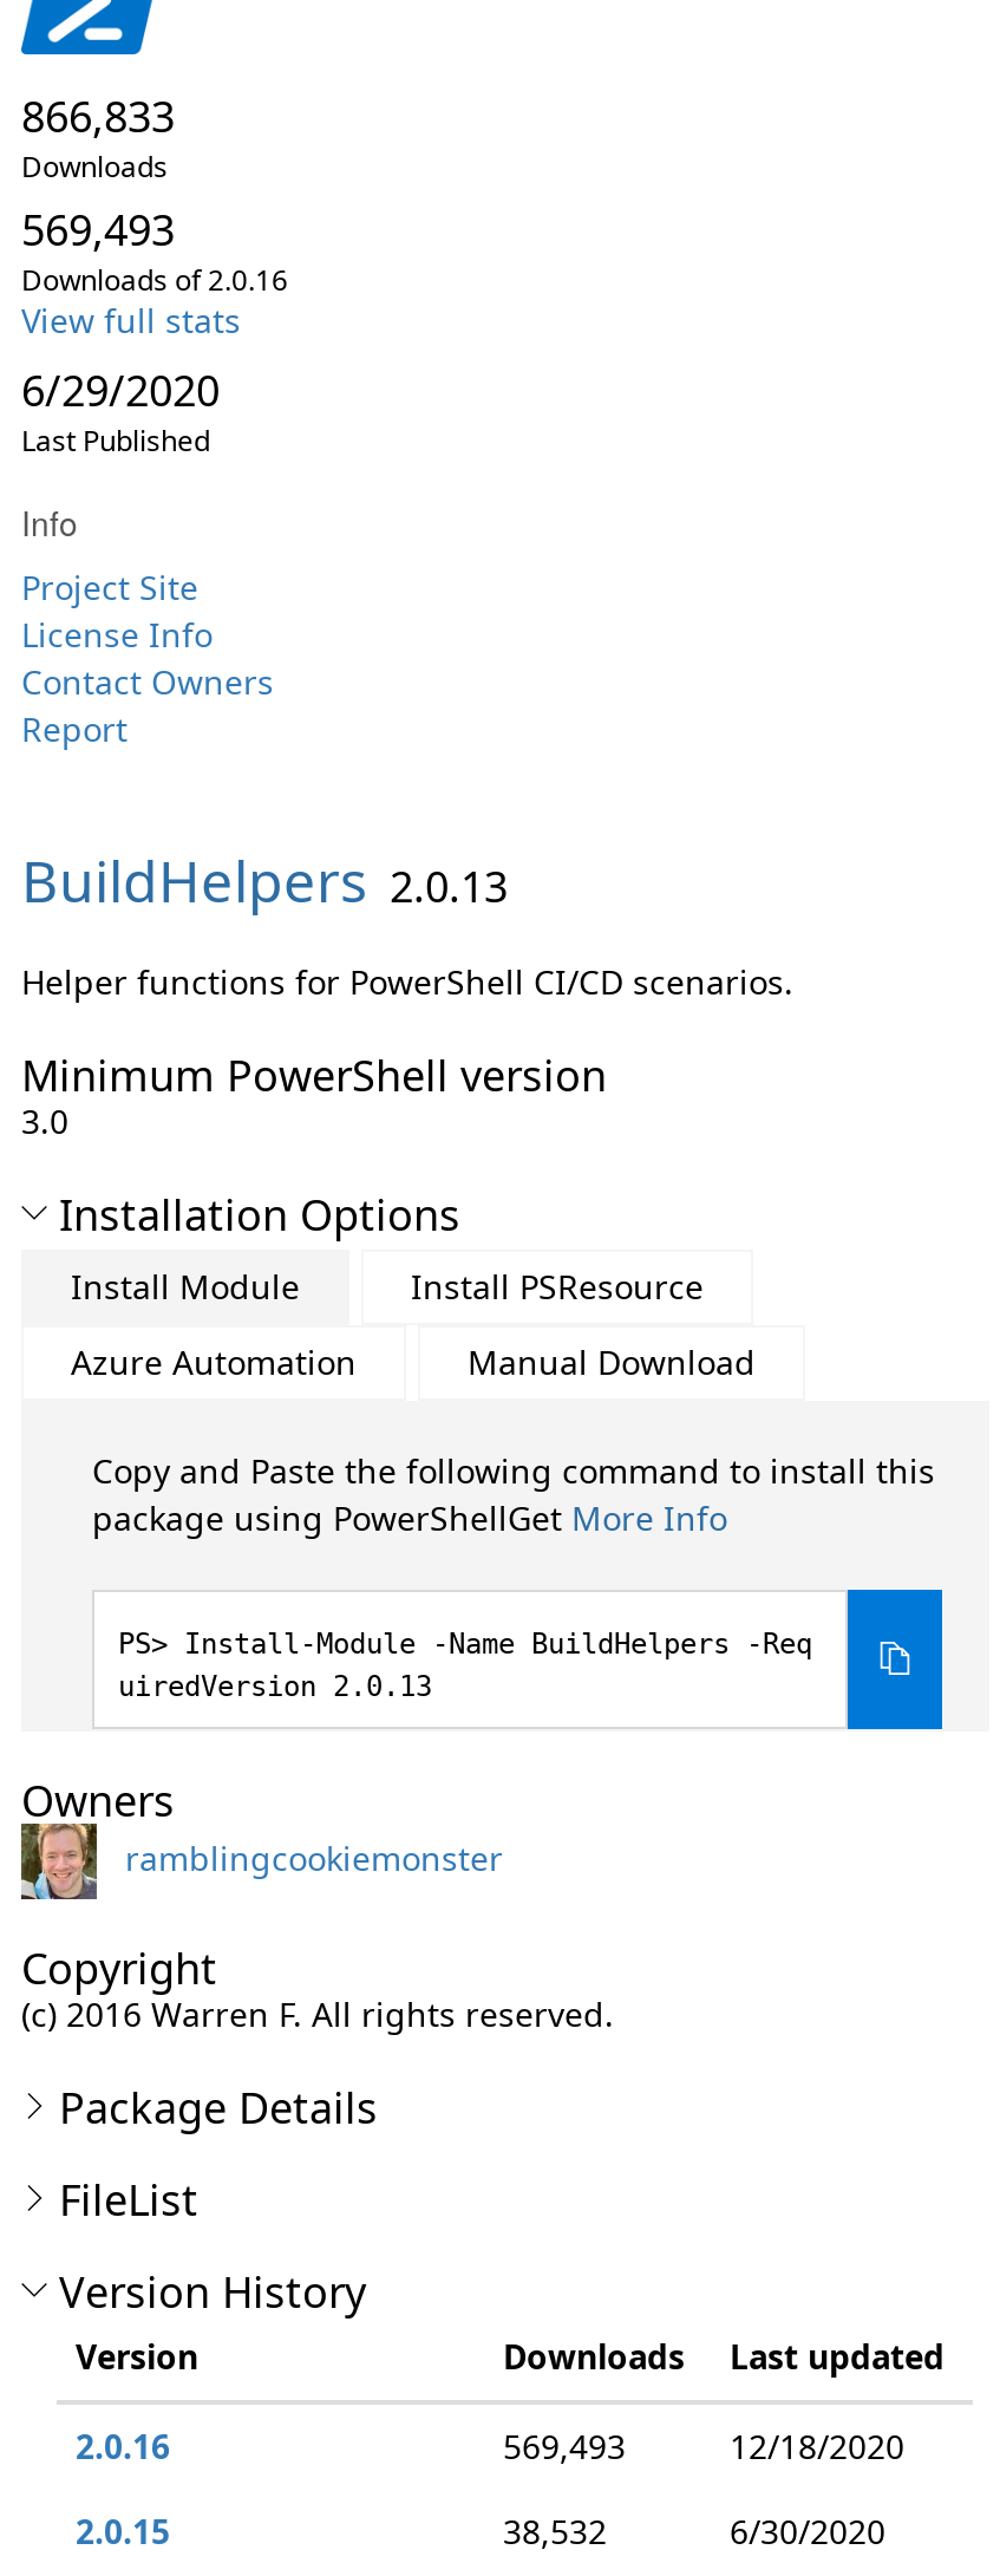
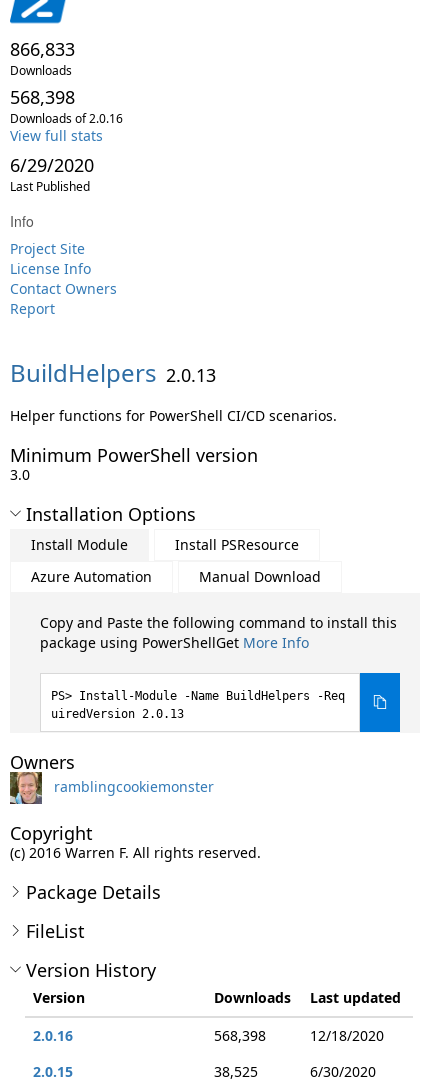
[21,201,175,257] 569,493 -> [10,85,75,109] 568,398
[503,2424,626,2469] 569,493 -> [214,1026,266,1045] 568,398
[503,2509,607,2554] 38,532 -> [214,1062,258,1081] 38,525

